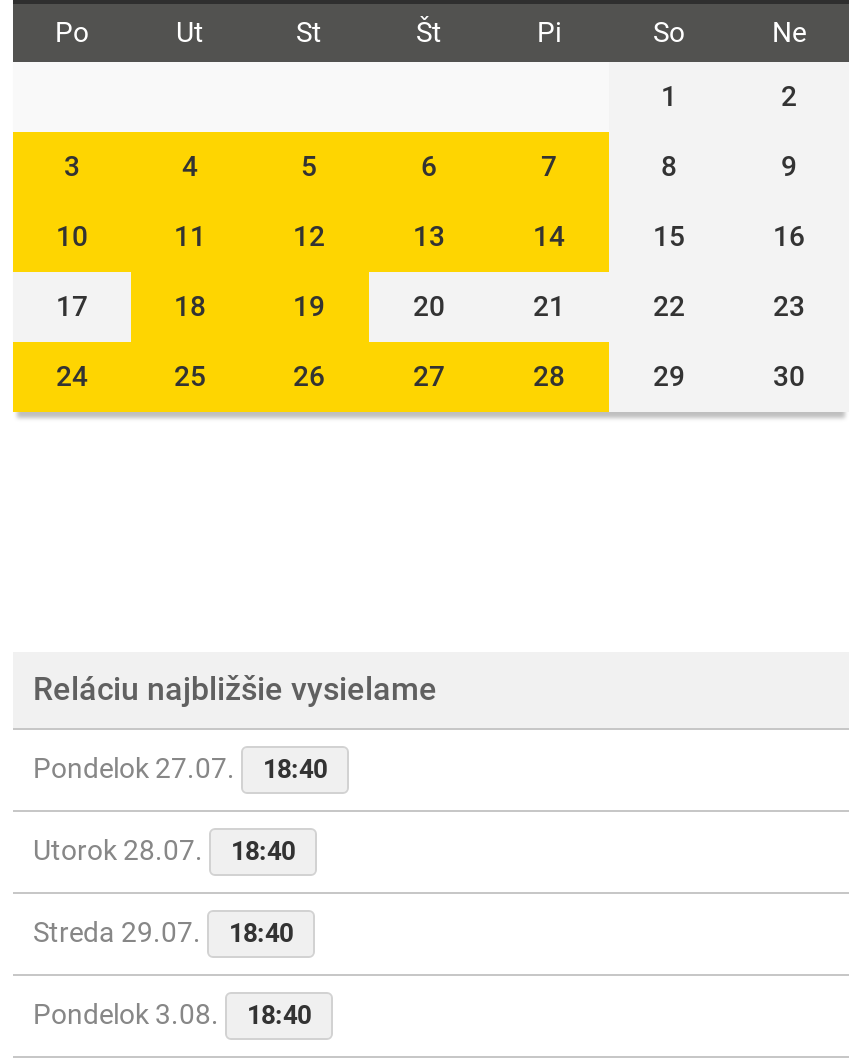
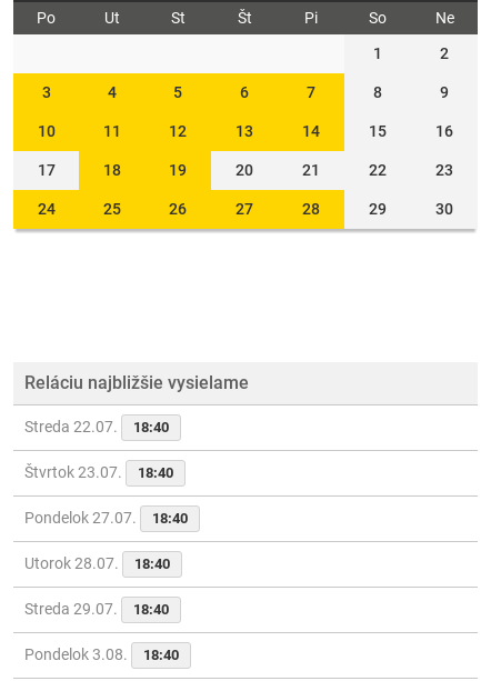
none -> [24,418,173,481] Streda 22.07. | 18:40 | Štvrtok 23.07. | 18:40

